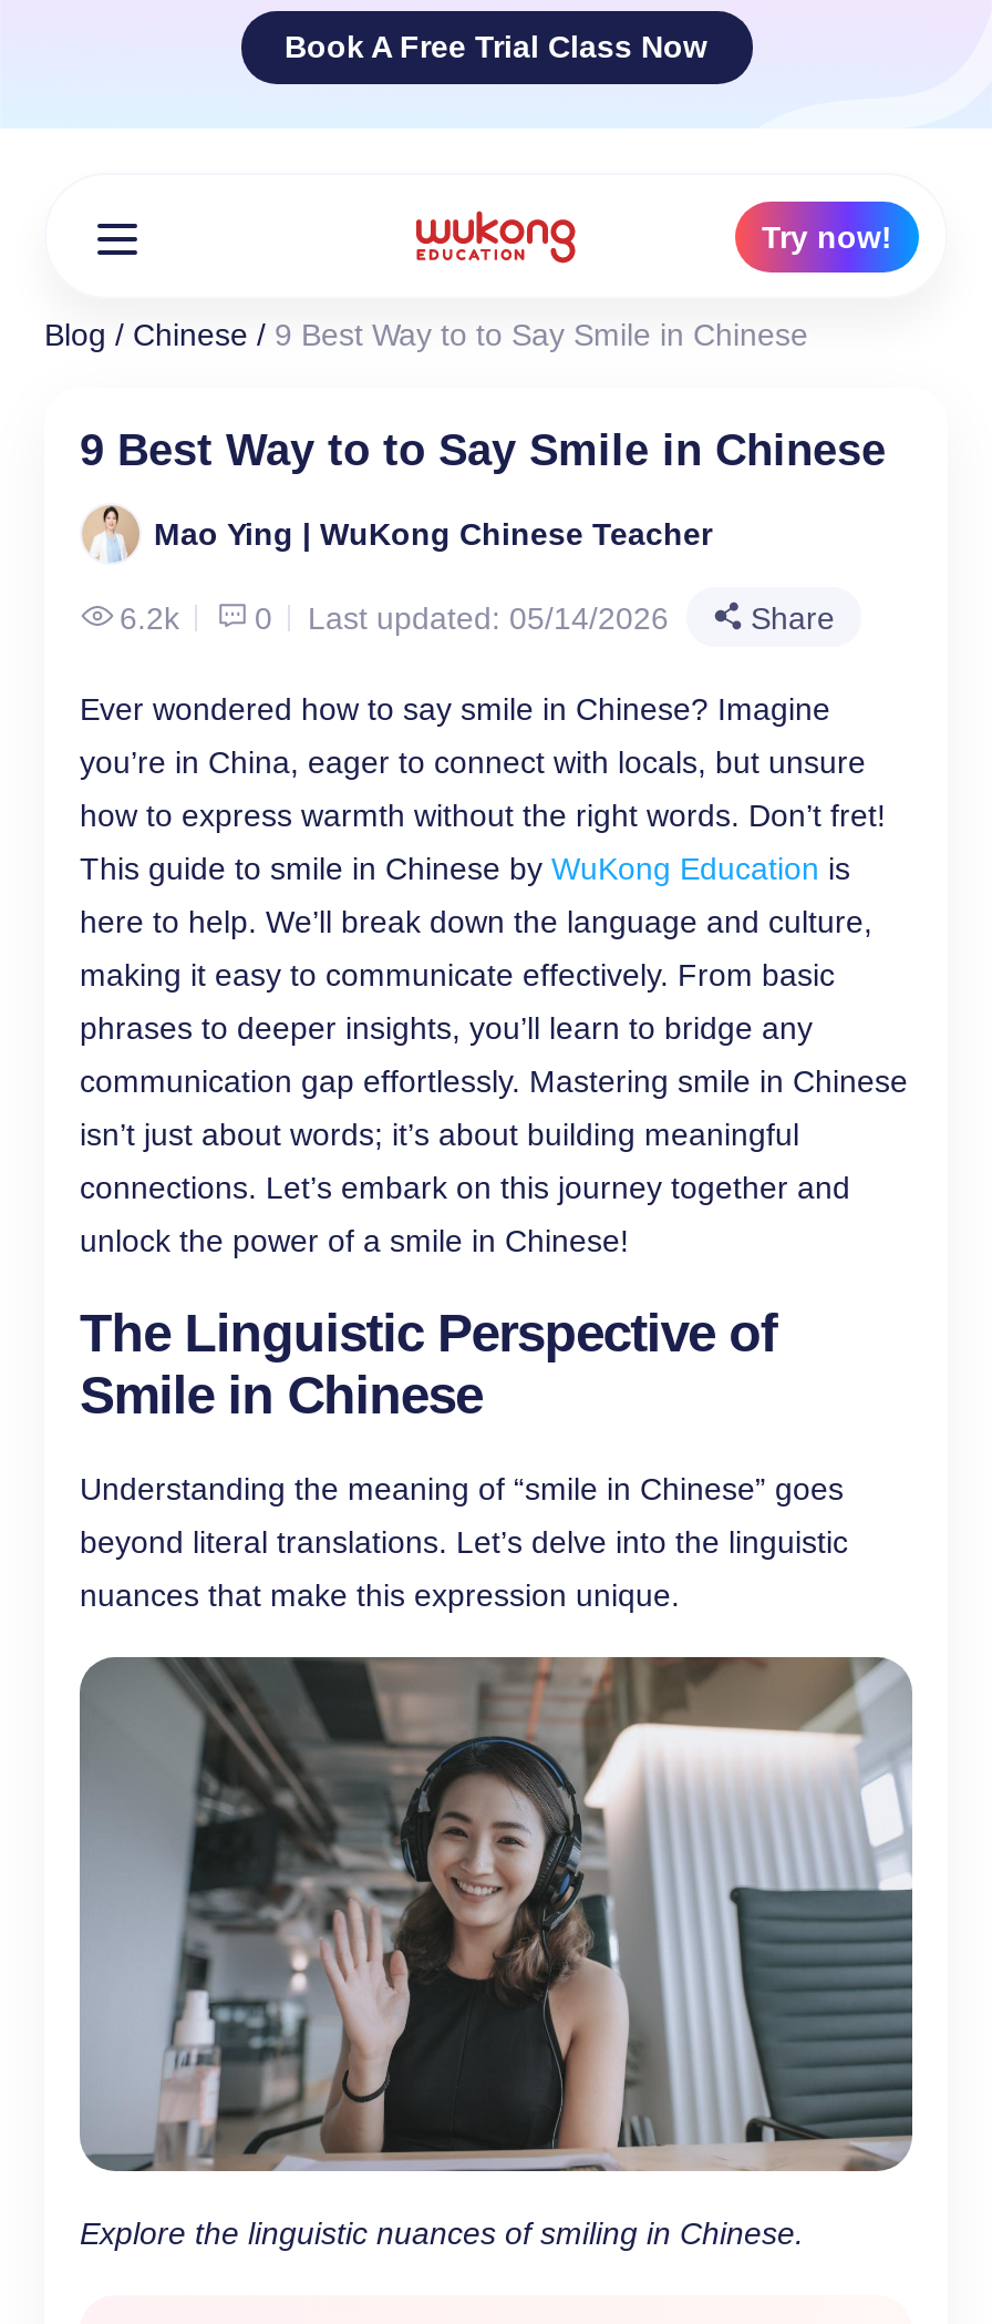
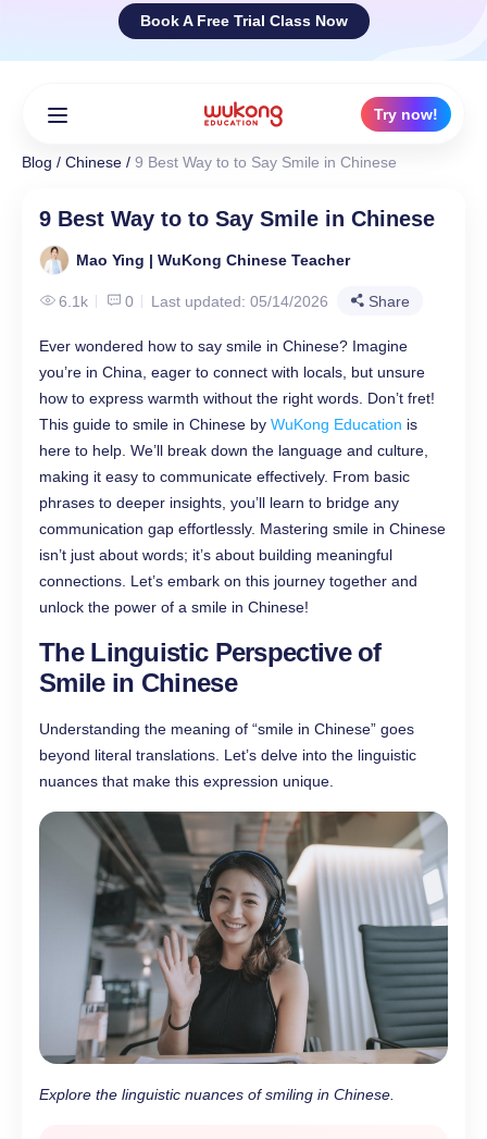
[120,599,179,635] 6.2k -> [59,292,88,309] 6.1k

